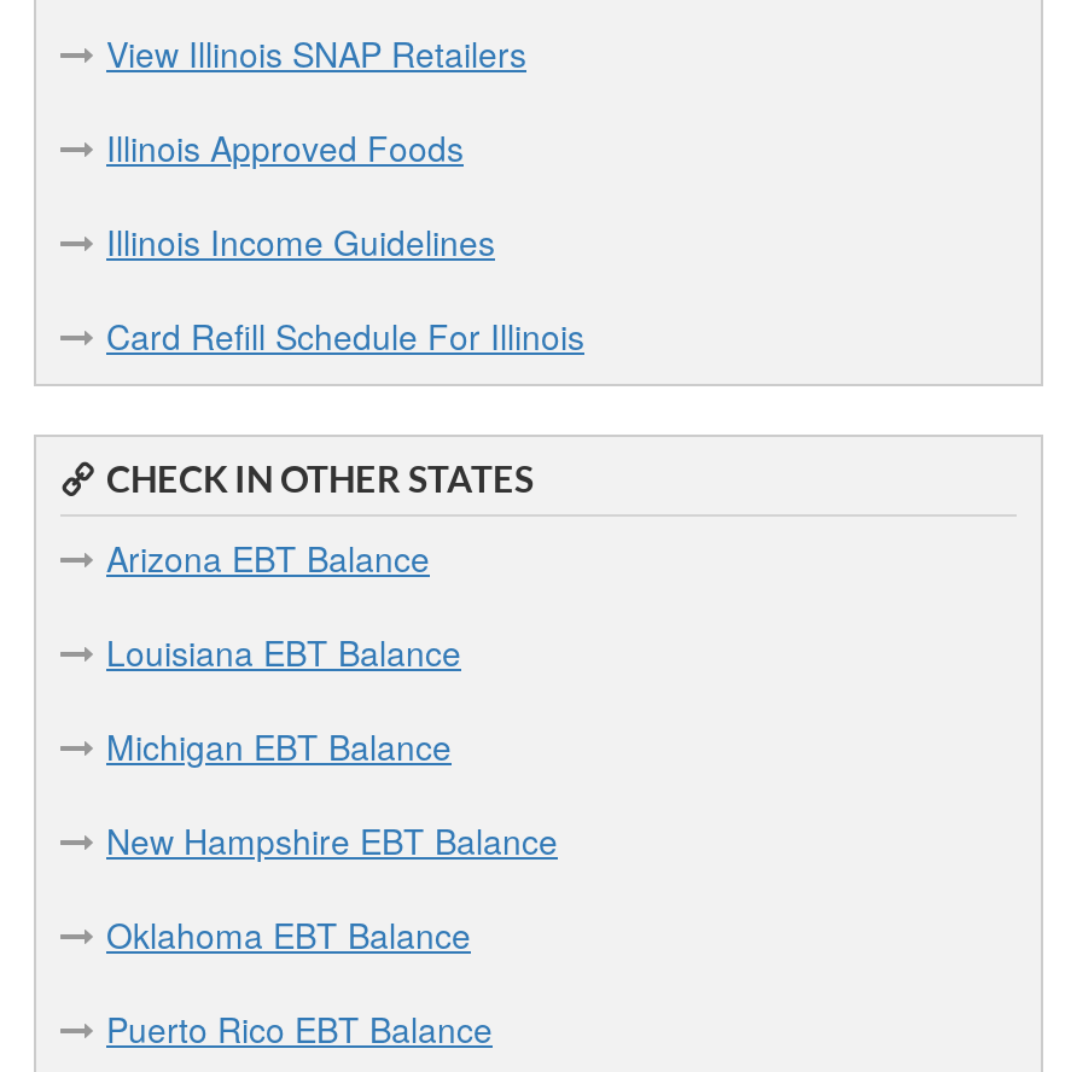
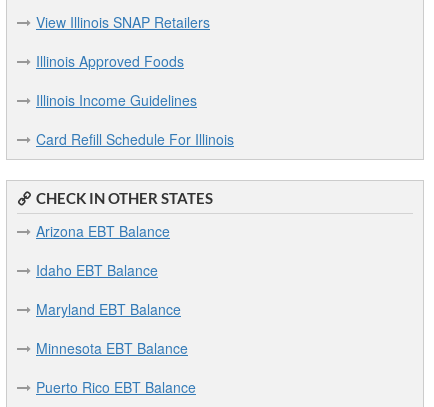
[106,628,558,959] Louisiana EBT Balance | Michigan EBT Balance | New Hampshire EBT Balance | Oklahoma EBT Balance -> [36,260,188,358] Idaho EBT Balance | Maryland EBT Balance | Minnesota EBT Balance

